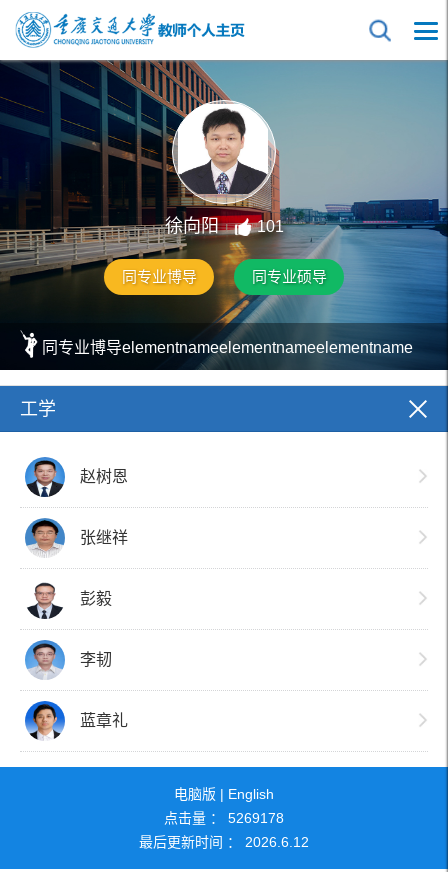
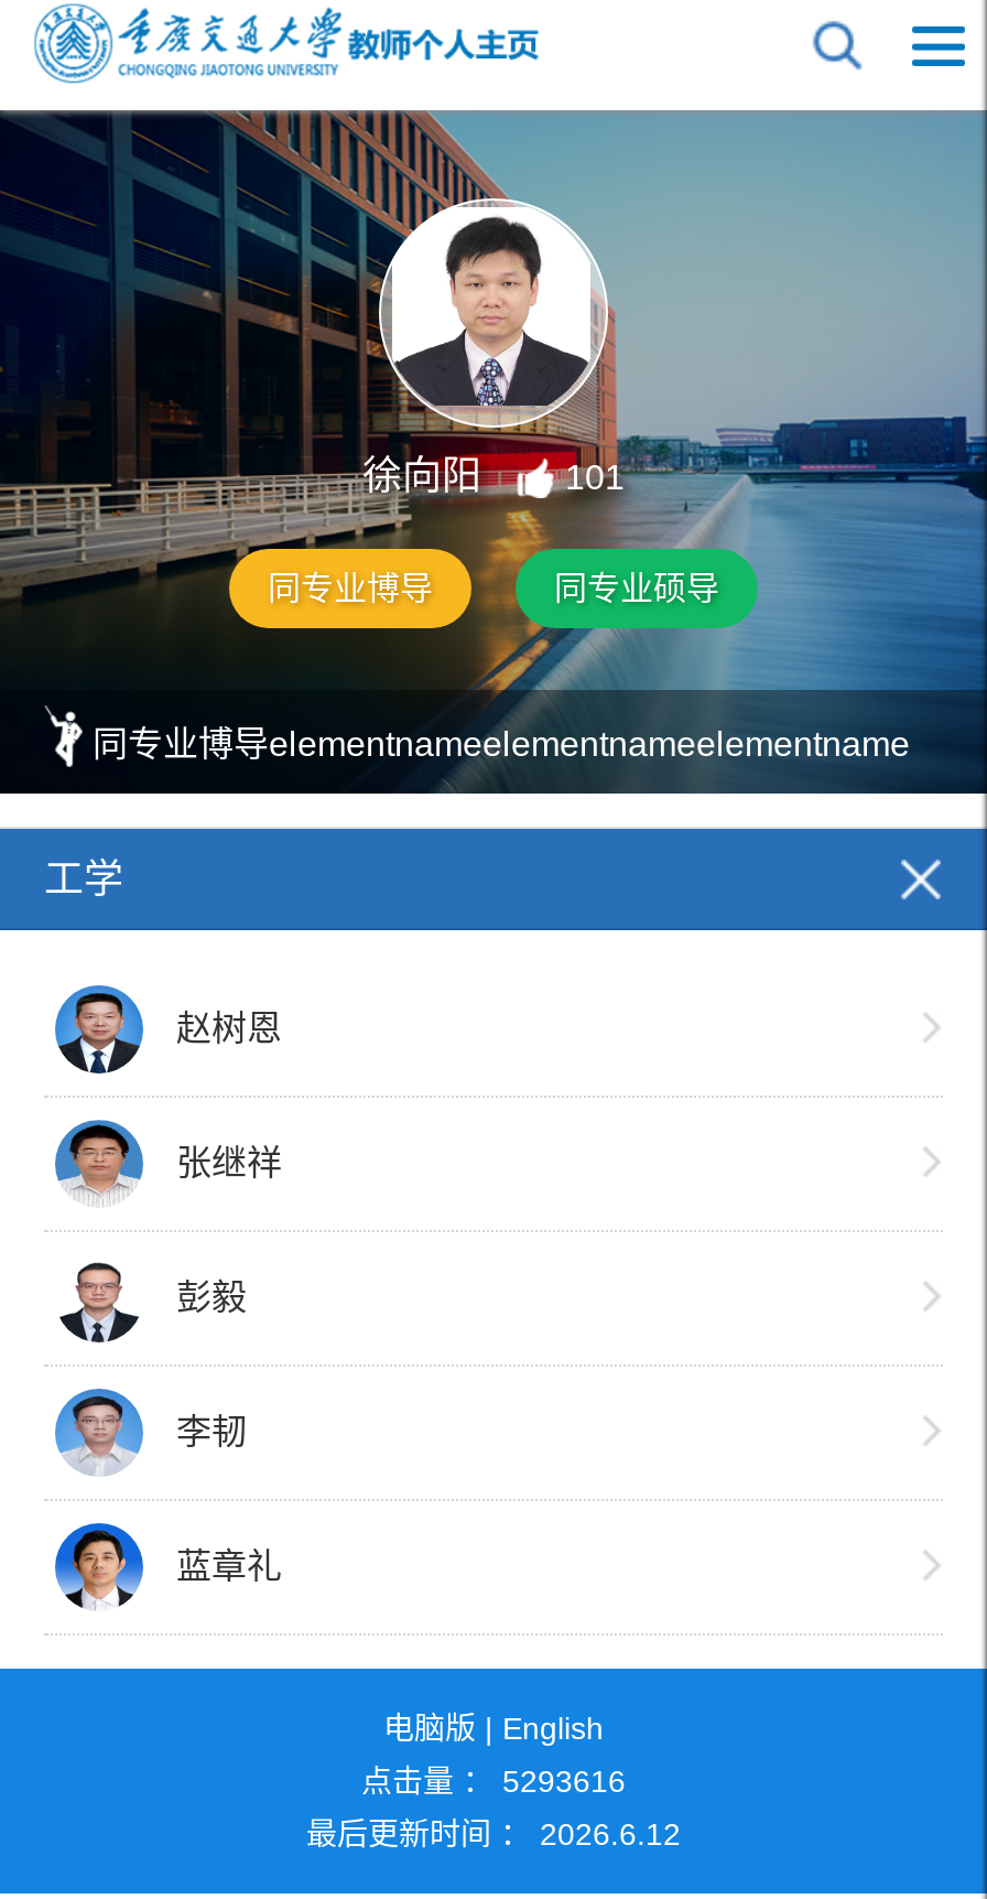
[164,810,284,826] 点击量 ：5269178 -> [361,1763,626,1799] 点击量 ：5293616

